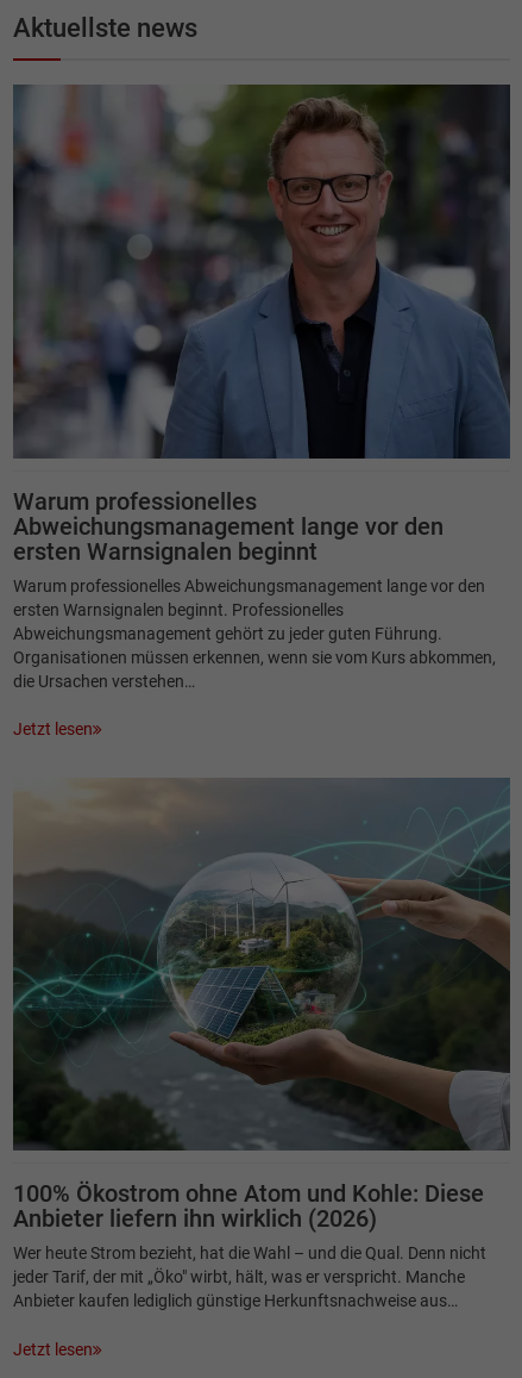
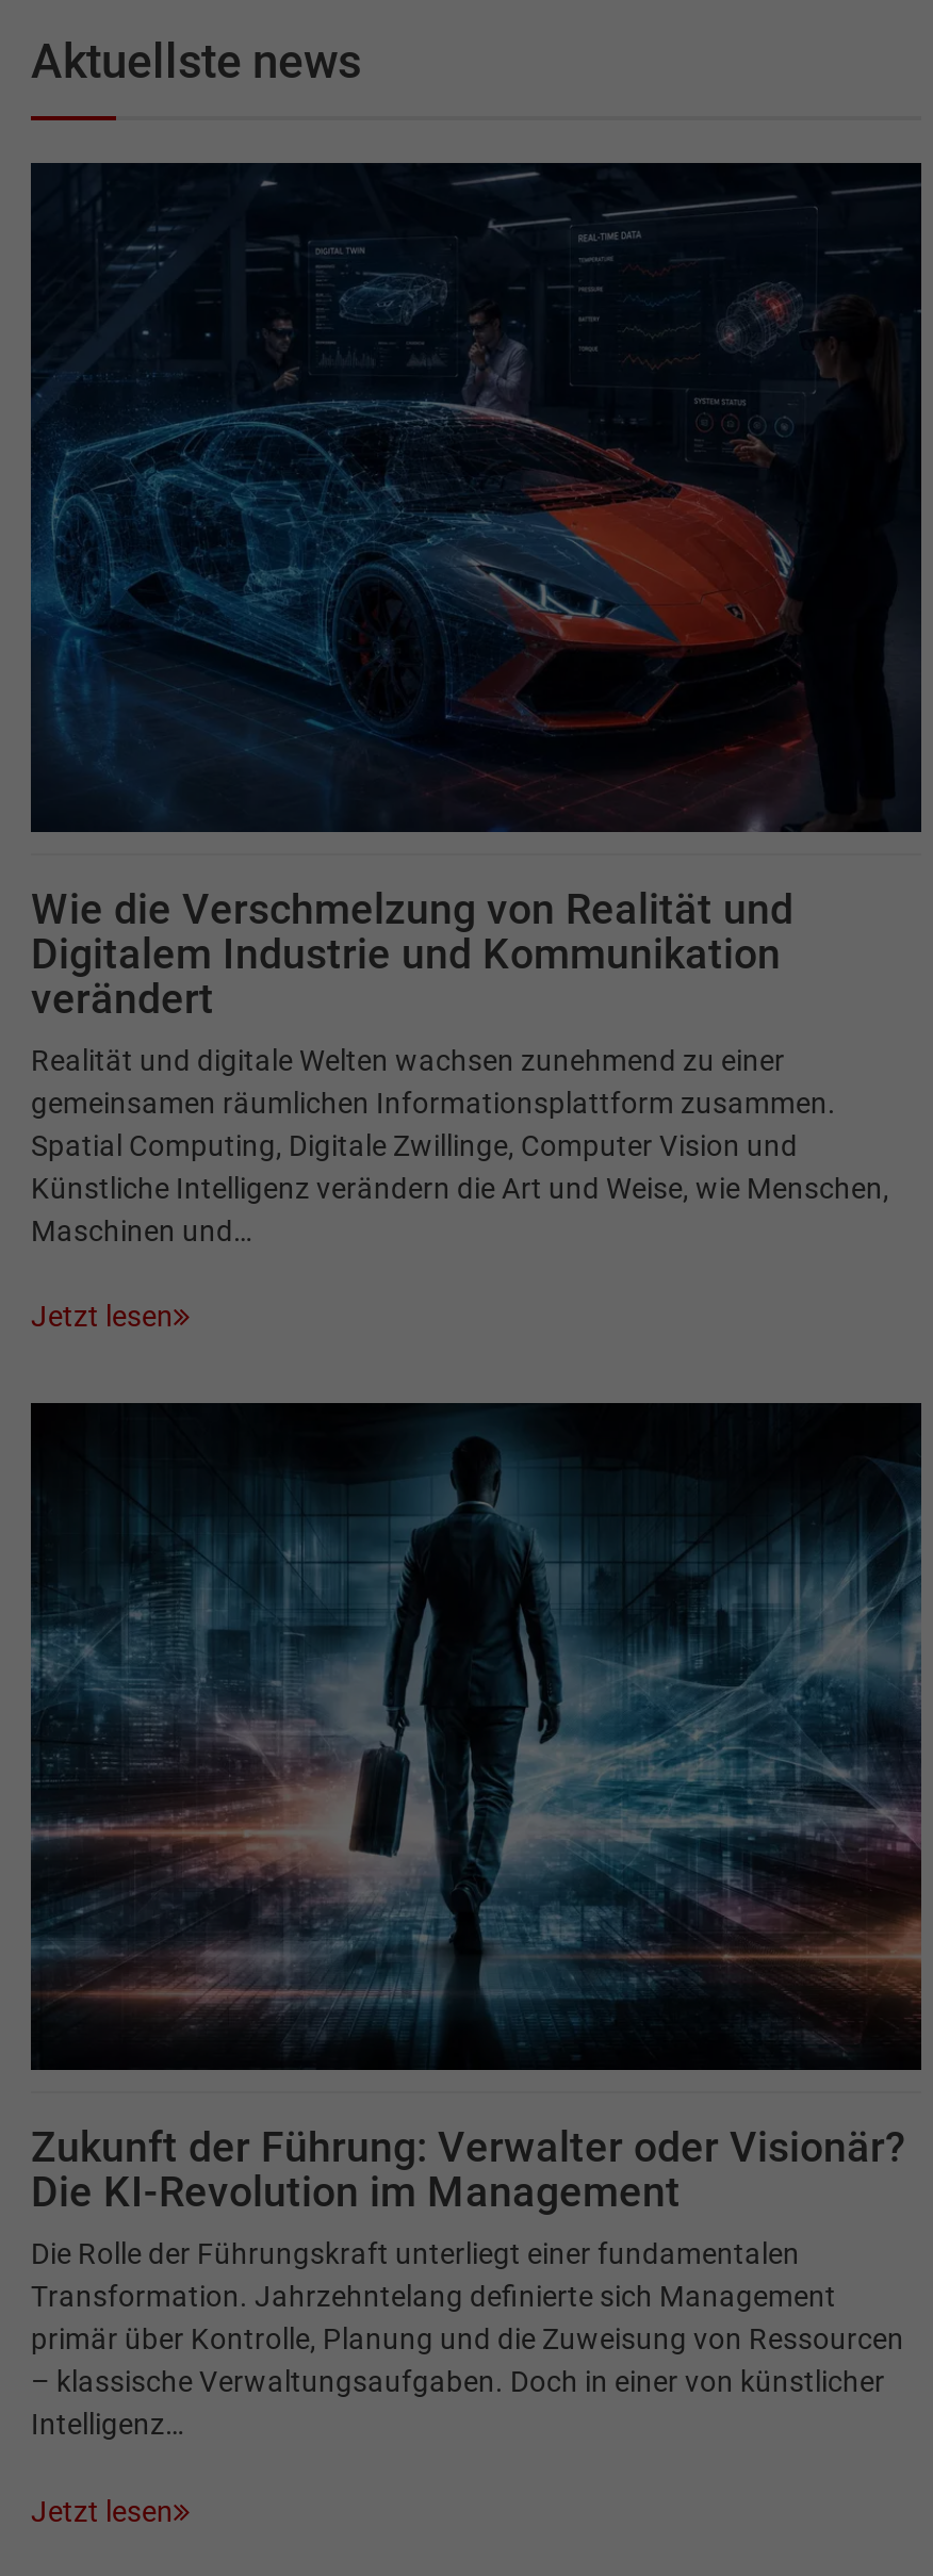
[12,83,511,691] [image] | Warum professionelles | Abweichungsmanagement lange vor den | ersten Warnsignalen beginnt | Warum professionelles Abweichungsmanagement lange vor den | ersten Warnsignalen beginnt. Professionelles | Abweichungsmanagement gehört zu jeder guten Führung. | Organisationen müssen erkennen, wenn sie vom Kurs abkommen, | die Ursachen verstehen… -> [29,161,923,1247] [image] | Wie die Verschmelzung von Realität und | Digitalem Industrie und Kommunikation | verändert | Realität und digitale Welten wachsen zunehmend zu einer | gemeinsamen räumlichen Informationsplattform zusammen. | Spatial Computing, Digitale Zwillinge, Computer Vision und | Künstliche Intelligenz verändern die Art und Weise, wie Menschen, | Maschinen und…
[12,778,511,1124] [image] -> [29,1401,923,2072] [image]
[13,1181,486,1311] 100% Ökostrom ohne Atom und Kohle: Diese | Anbieter liefern ihn wirklich (2026) | Wer heute Strom bezieht, hat die Wahl – und die Qual. Denn nicht | jeder Tarif, der mit „Öko" wirbt, hält, was er verspricht. Manche | Anbieter kaufen lediglich günstige Herkunftsnachweise aus… -> [31,2124,906,2442] Zukunft der Führung: Verwalter oder Visionär? | Die KI-Revolution im Management | Die Rolle der Führungskraft unterliegt einer fundamentalen | Transformation. Jahrzehntelang definierte sich Management | primär über Kontrolle, Planung und die Zuweisung von Ressourcen | – klassische Verwaltungsaufgaben. Doch in einer von künstlicher | Intelligenz…

